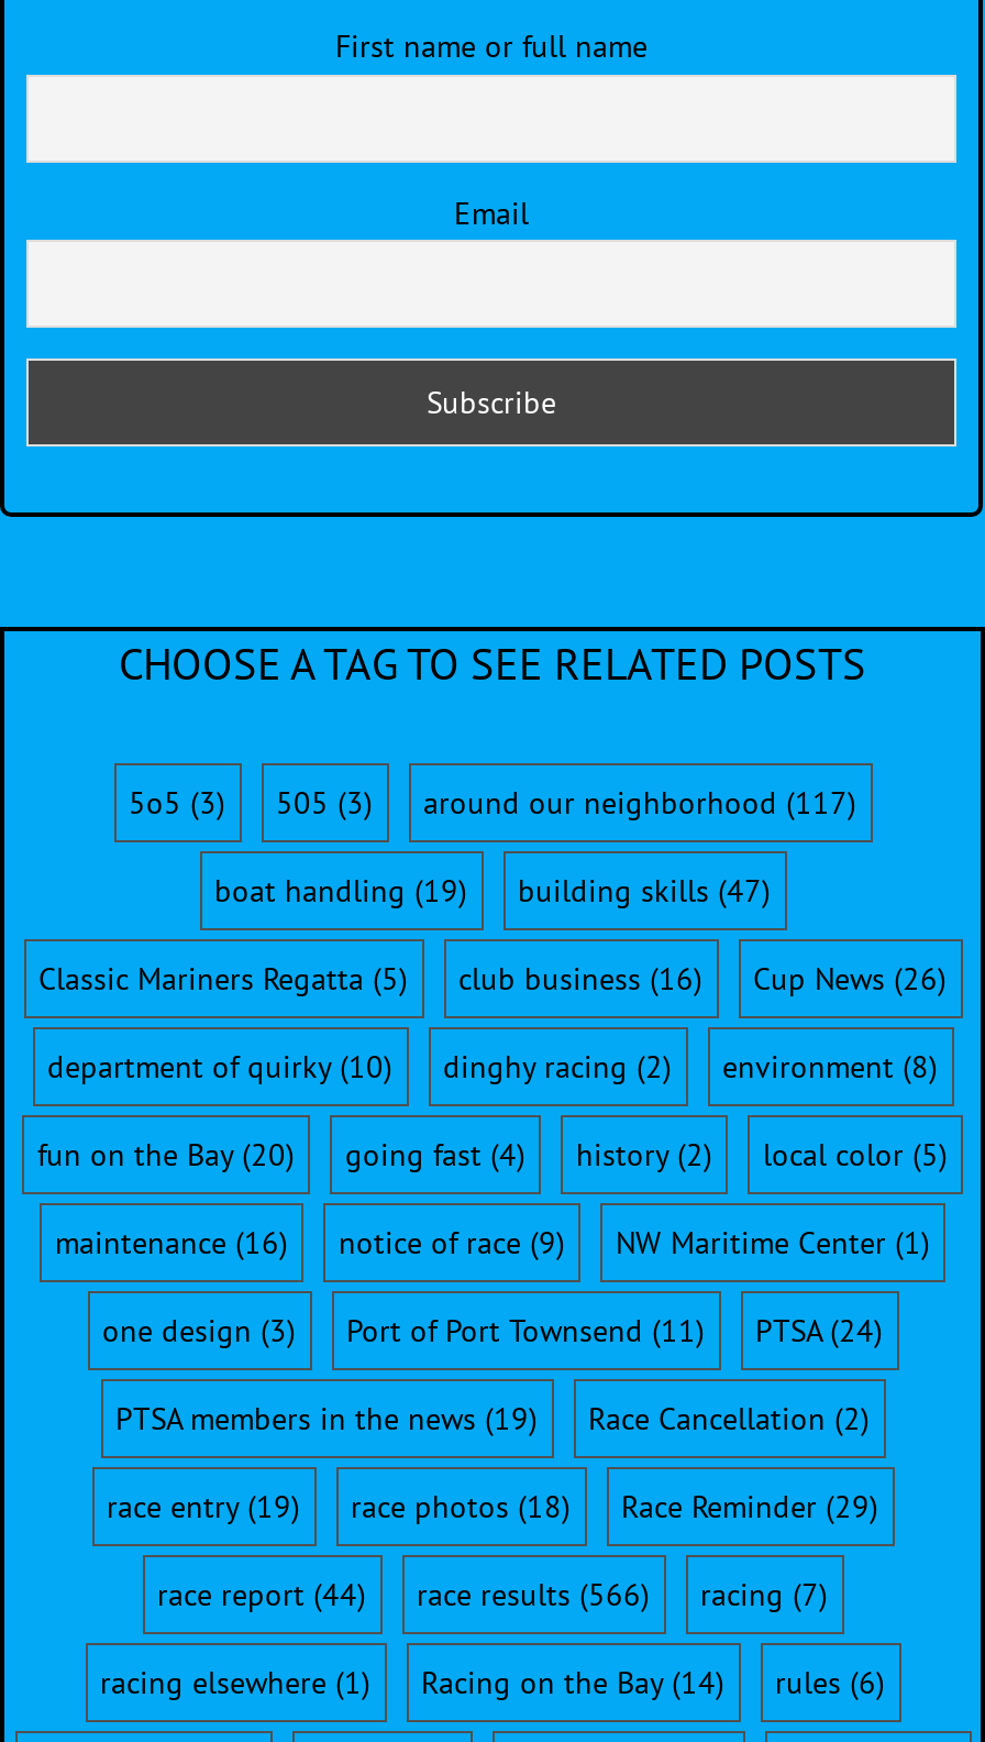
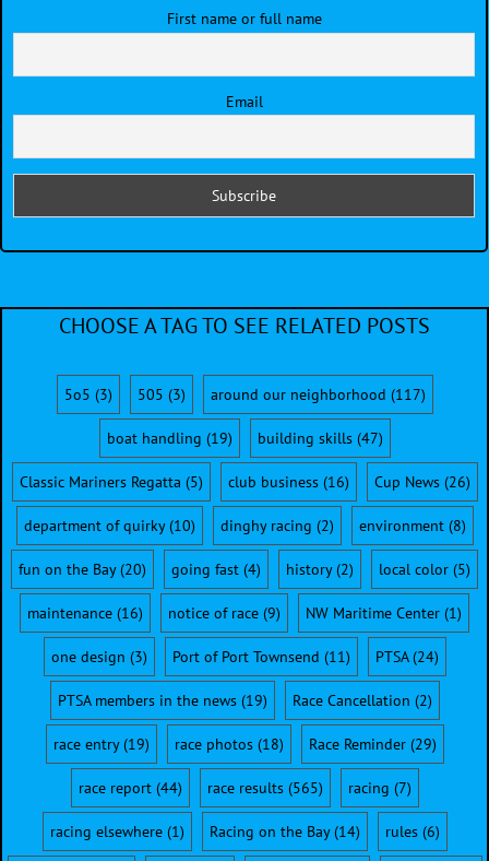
[157,1575,828,1615] race report (44) race results (566) racing (7) -> [78,778,411,798] race report (44) race results (565) racing (7)

